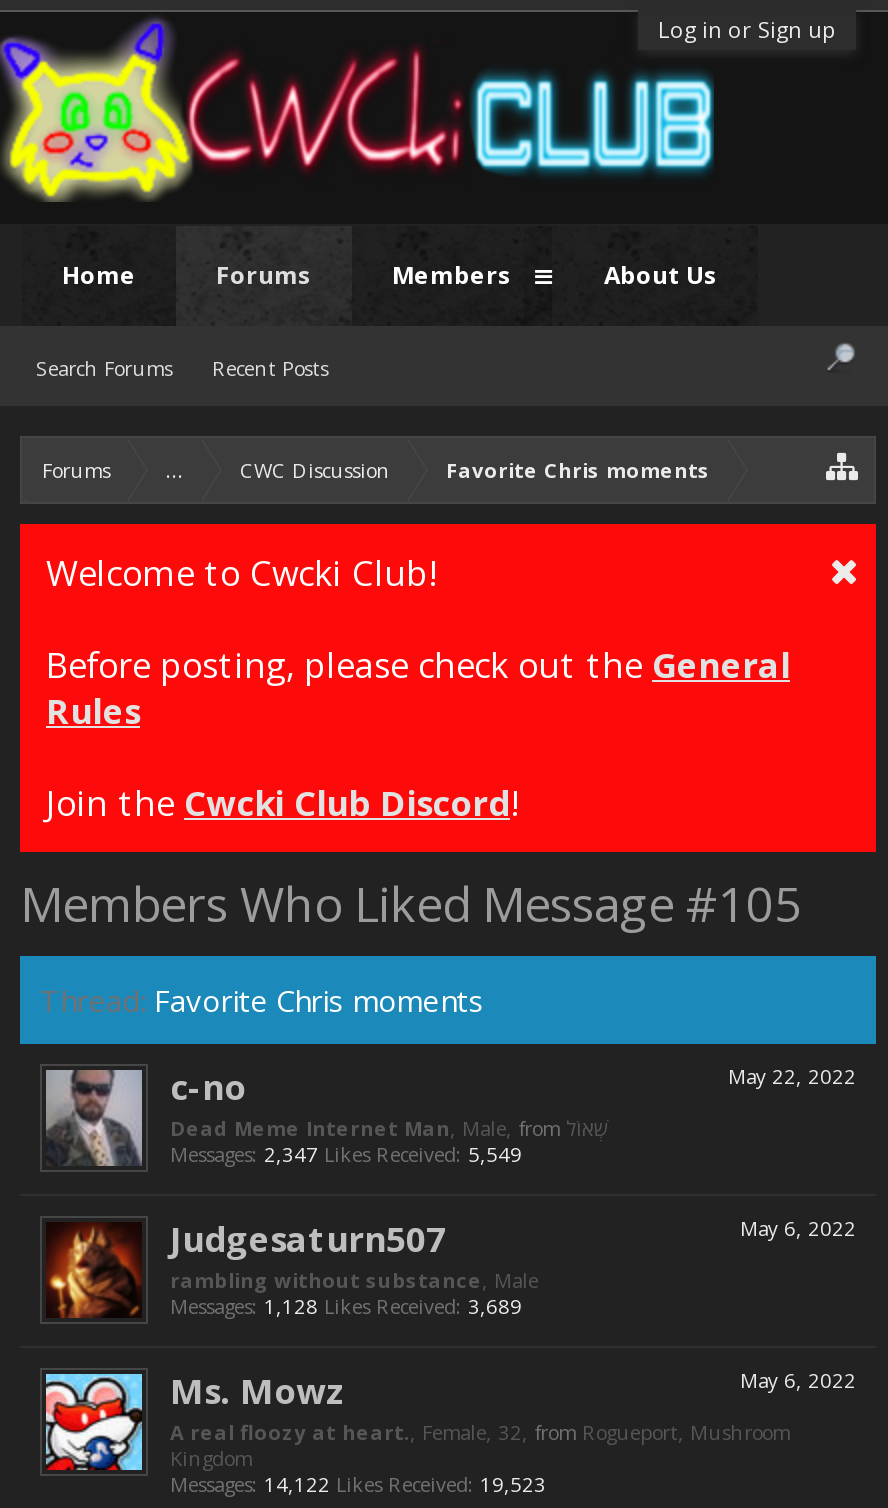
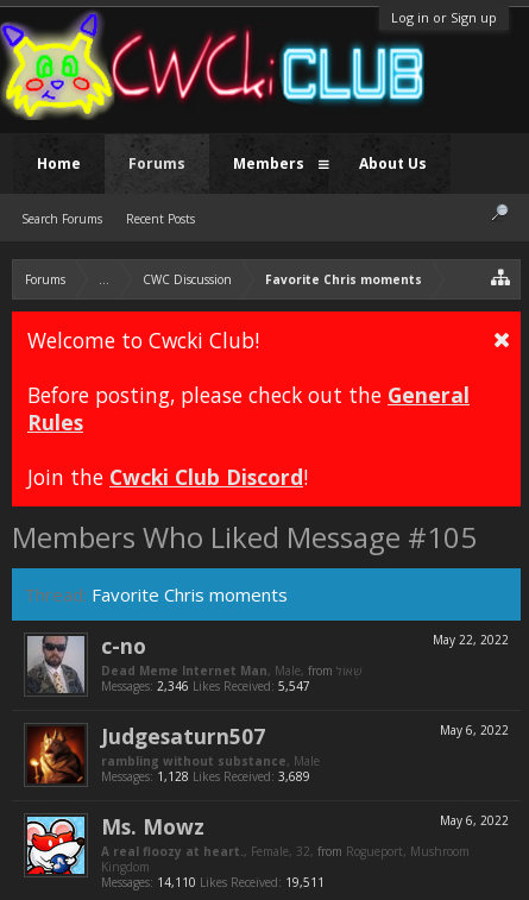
[170,1140,522,1168] Messages: 2,347 Likes Received: 5,549 -> [101,678,310,694] Messages: 2,346 Likes Received: 5,547
[170,1470,546,1498] Messages: 14,122 Likes Received: 19,523 -> [101,874,325,890] Messages: 14,110 Likes Received: 19,511

